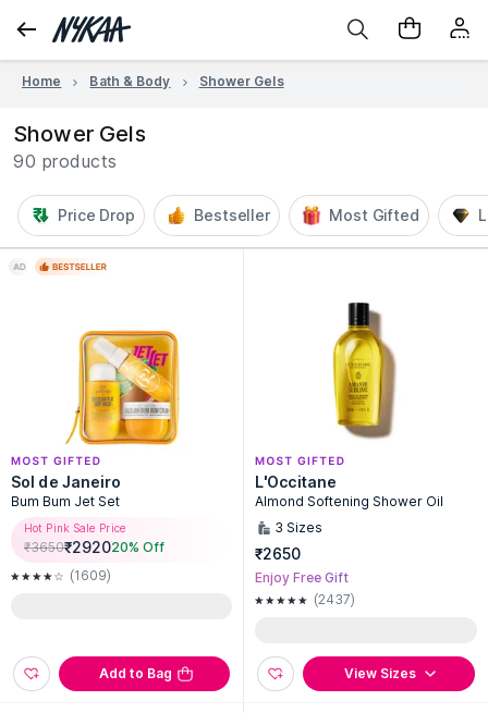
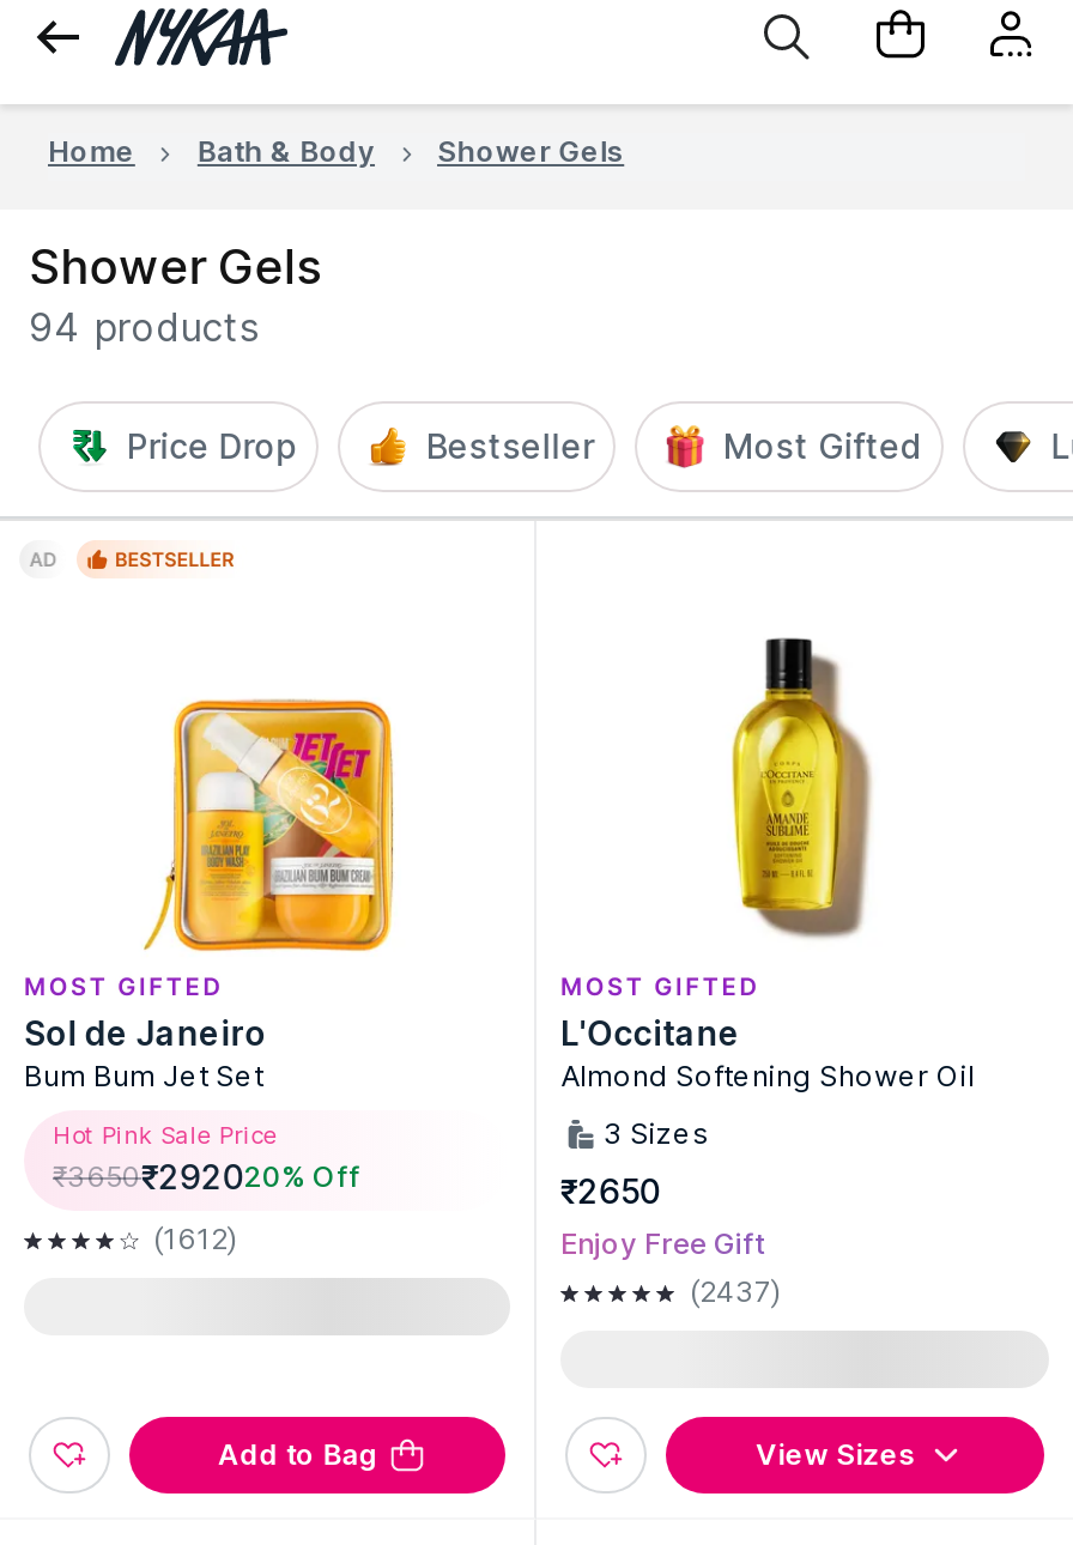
[13,150,117,172] 90 products -> [29,303,260,351] 94 products
[70,567,111,583] (1609) -> [153,1220,237,1256] (1612)

